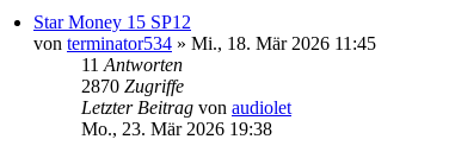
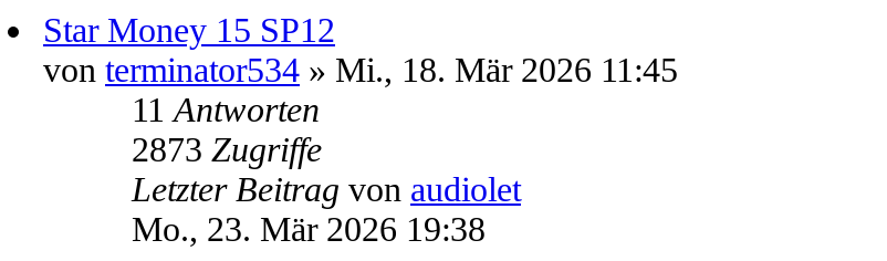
[81,76,184,96] 2870 Zugriffe -> [132,130,322,168] 2873 Zugriffe

